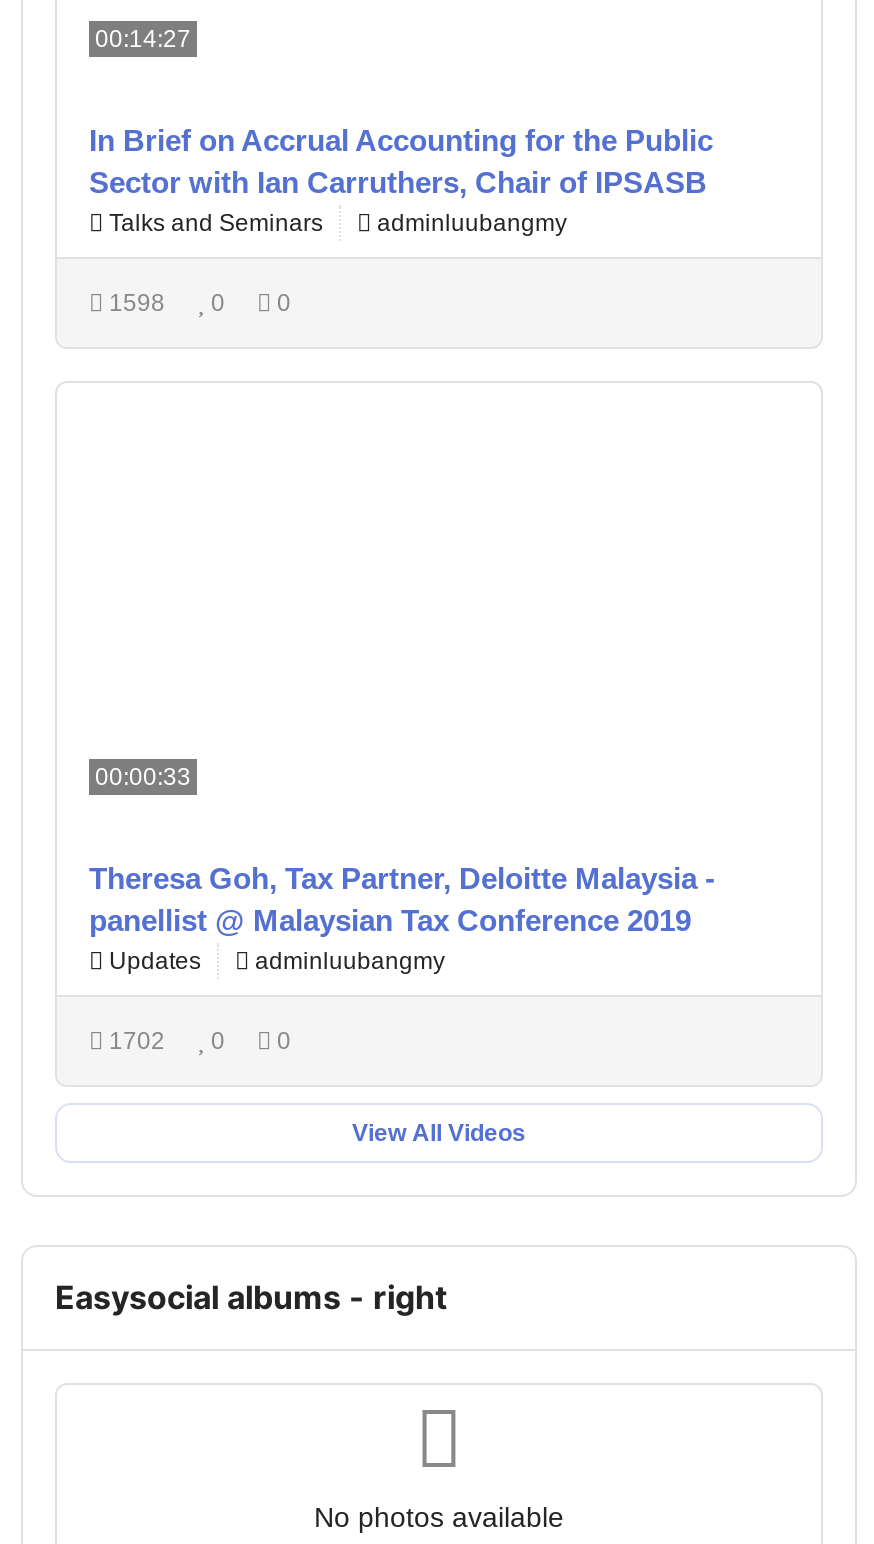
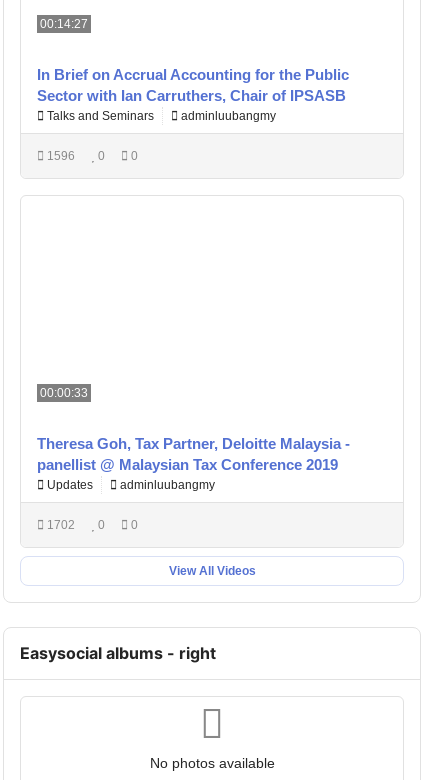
[103,289,165,317] 1598 -> [44,149,75,163] 1596

